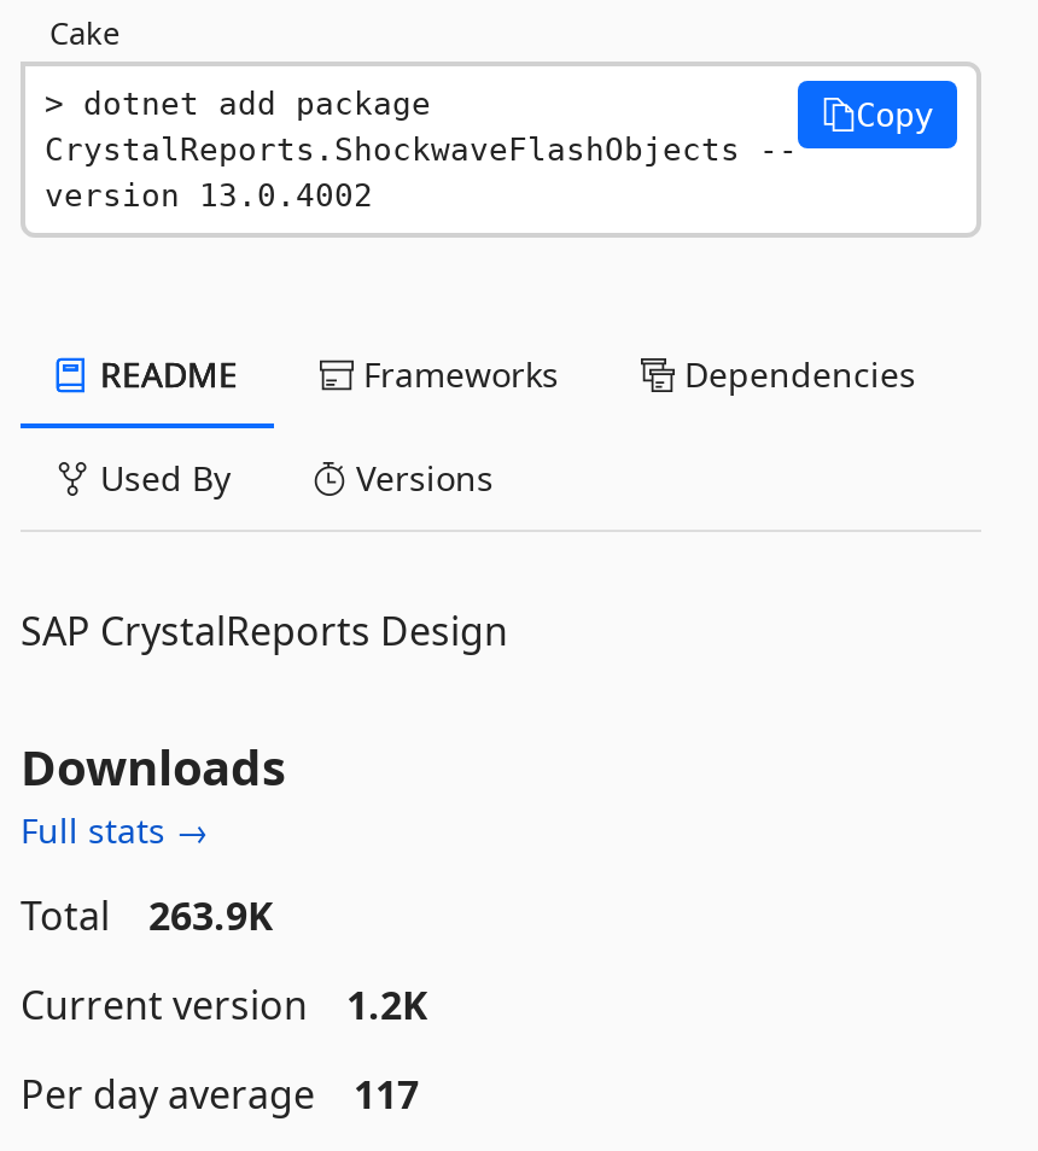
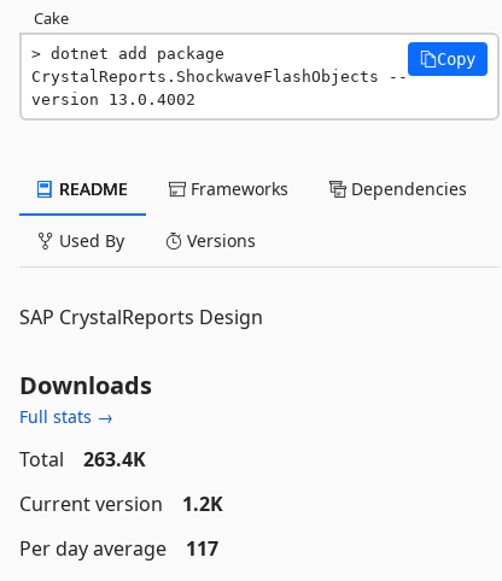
[21,889,274,942] Total 263.9K -> [19,446,146,473] Total 263.4K

